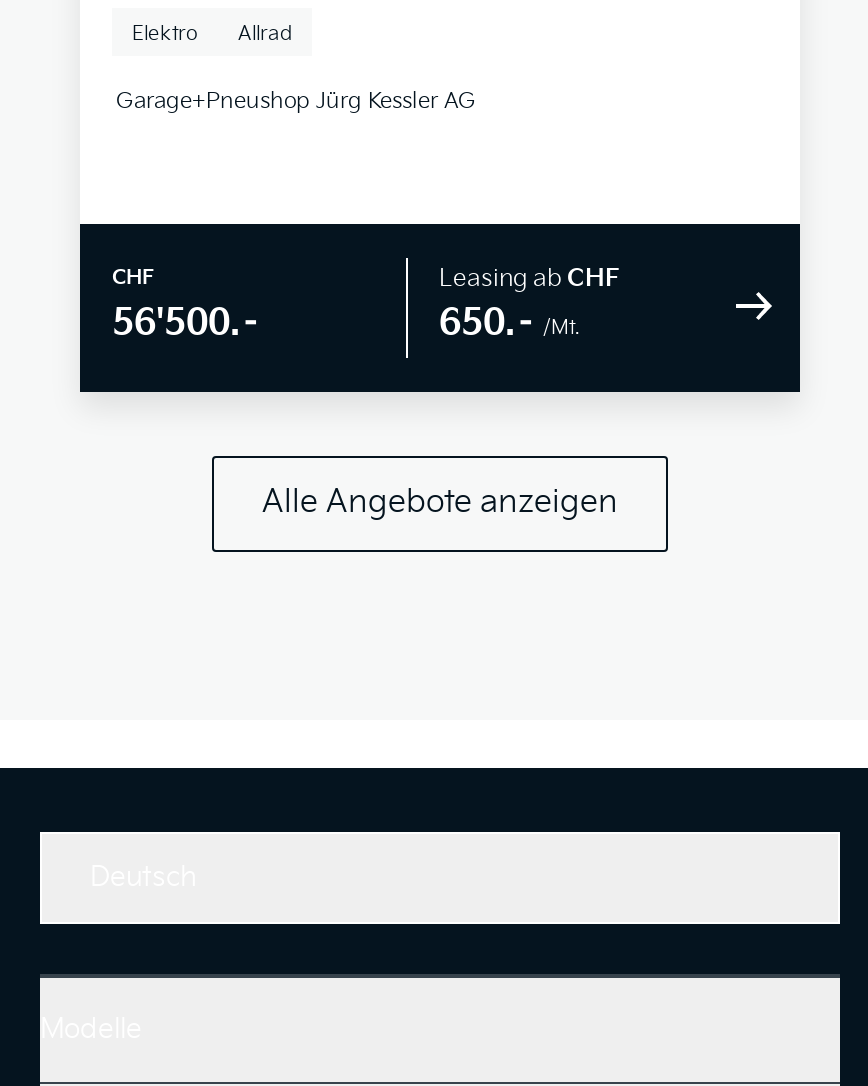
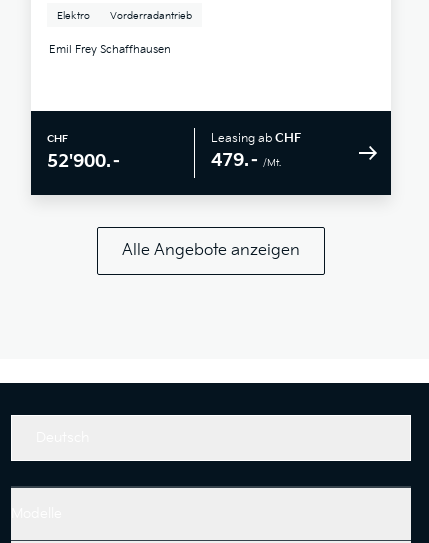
[238,22,292,46] Allrad -> [110,10,192,22] Vorderradantrieb
[116,88,476,114] Garage+Pneushop Jürg Kessler AG -> [49,43,171,56] Emil Frey Schaffhausen
[112,303,262,345] 56'500.– -> [47,151,122,172] 52'900.–
[439,302,579,344] 650.– /Mt. -> [210,150,280,171] 479.– /Mt.

